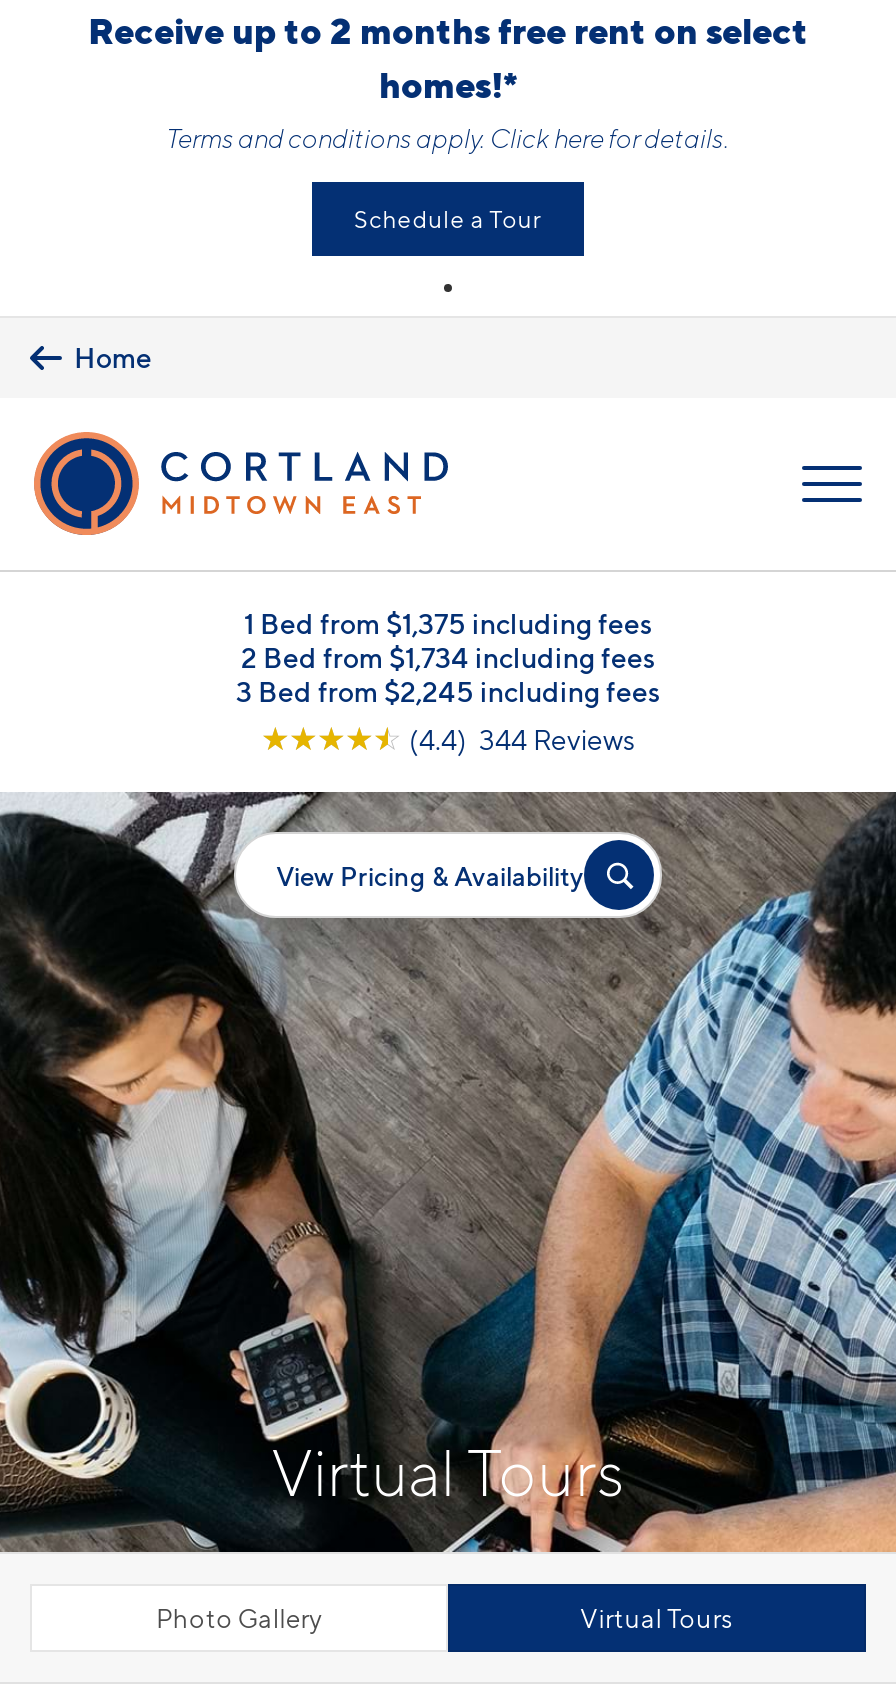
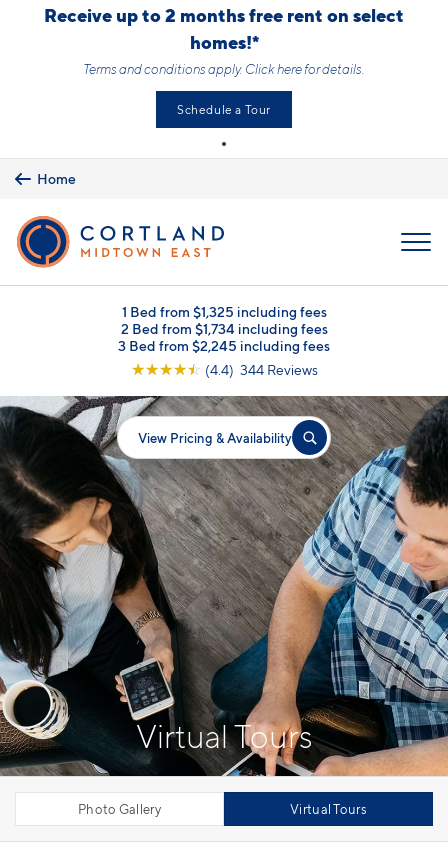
[244,607,652,641] 1 Bed from $1,375 including fees -> [121,303,326,320] 1 Bed from $1,325 including fees

